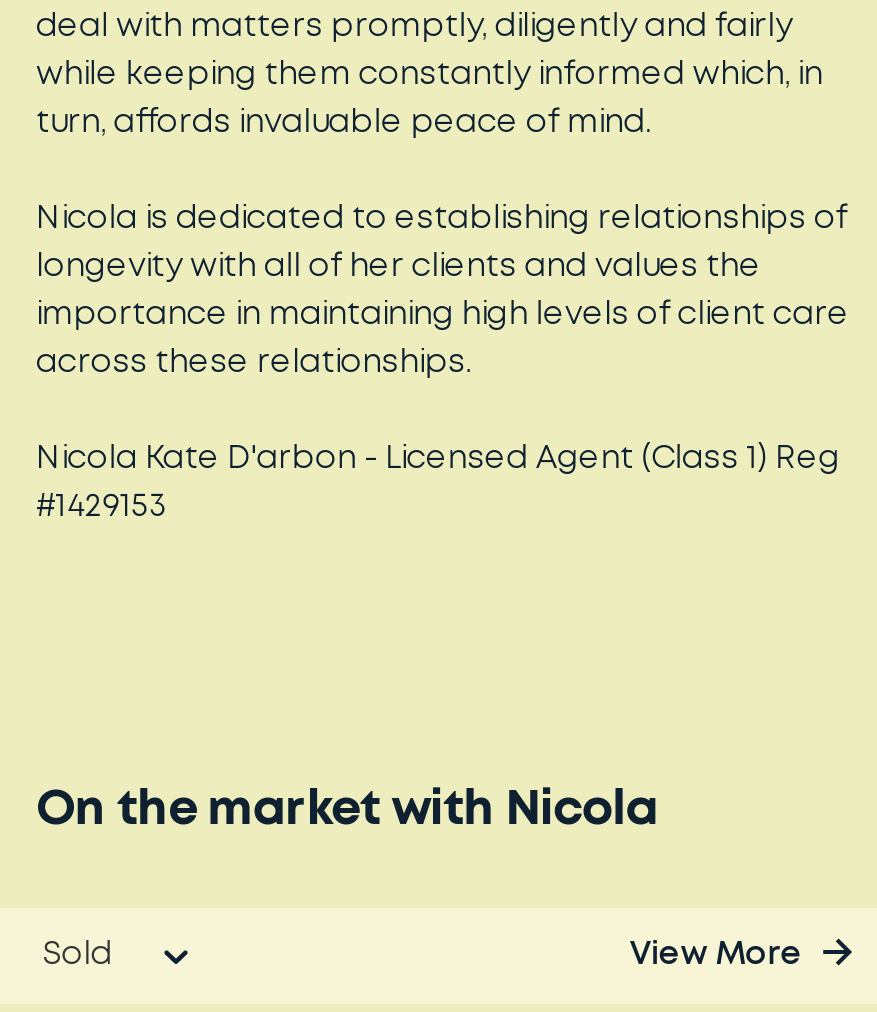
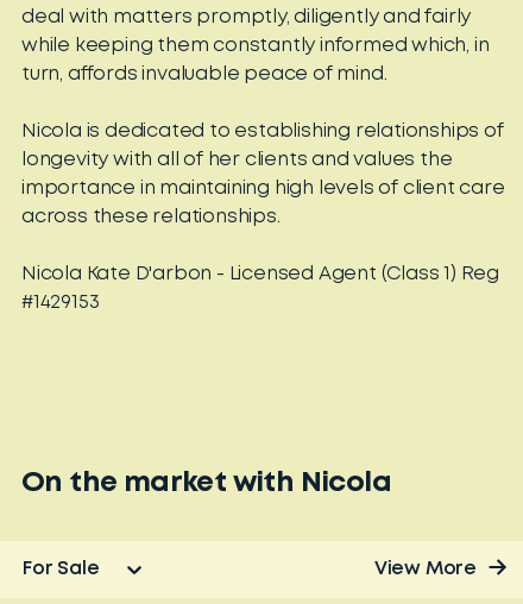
[42,940,112,970] Sold -> [23,560,99,578] For Sale

